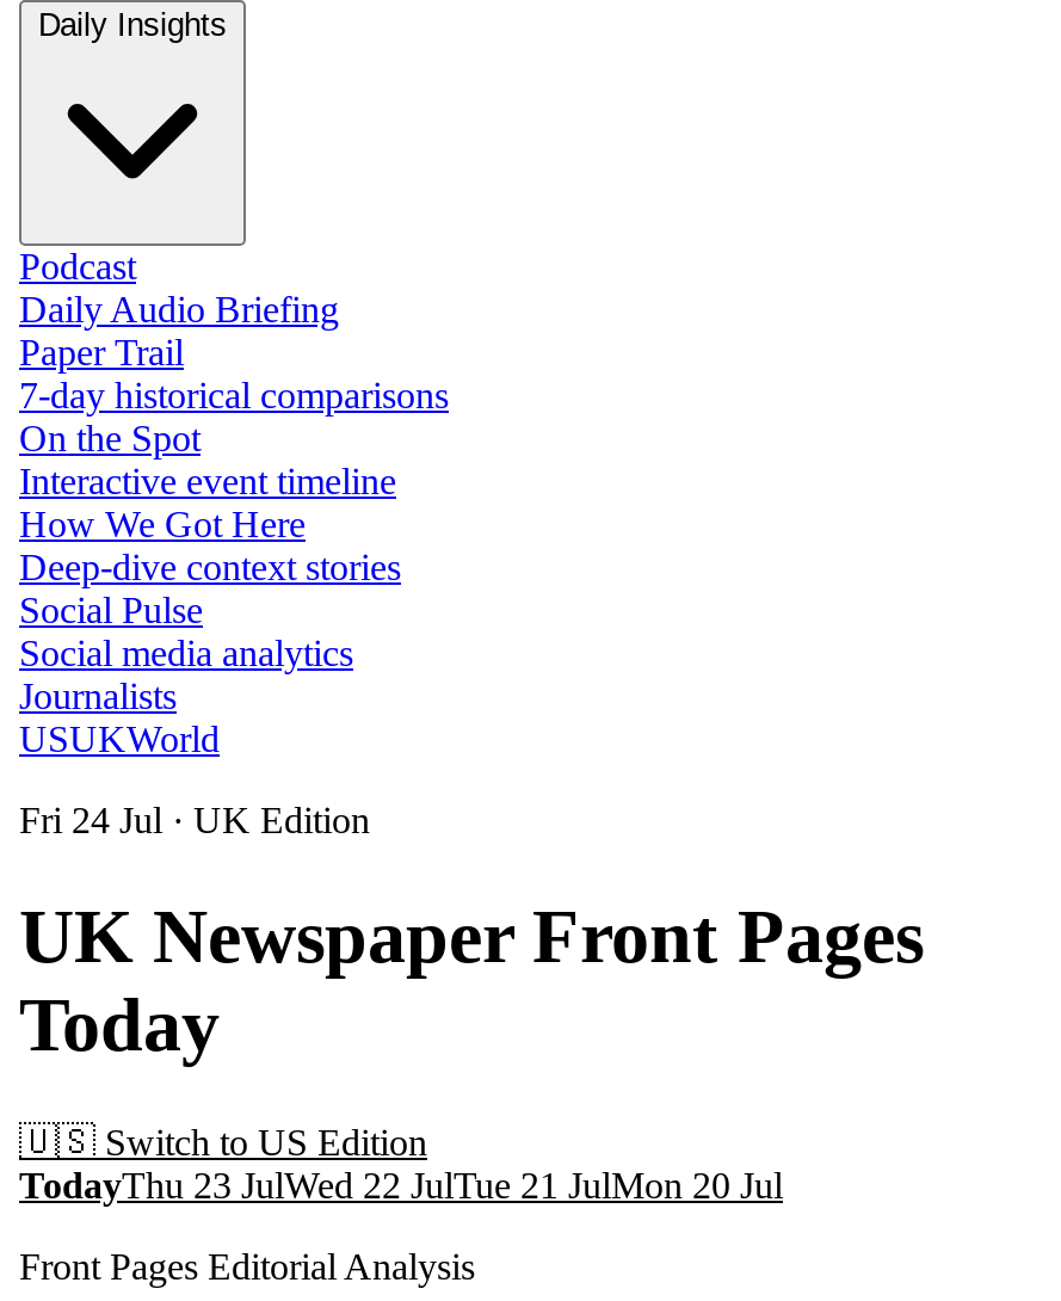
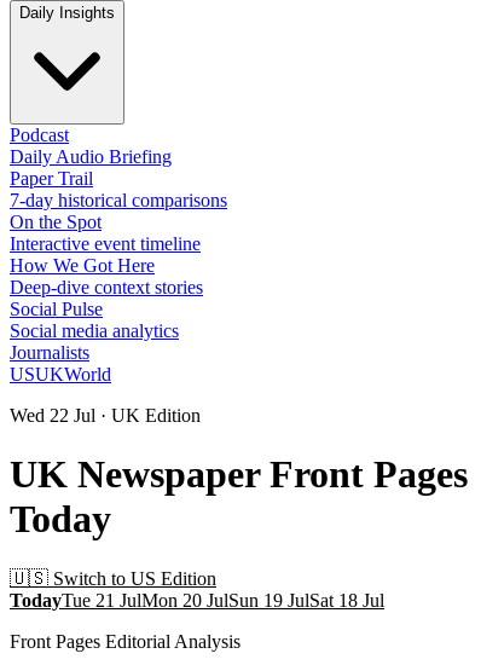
[19,800,370,840] Fri 24 Jul · UK Edition -> [10,405,201,426] Wed 22 Jul · UK Edition
[19,1165,783,1205] TodayThu 23 JulWed 22 JulTue 21 JulMon 20 Jul -> [10,590,384,610] TodayTue 21 JulMon 20 JulSun 19 JulSat 18 Jul

